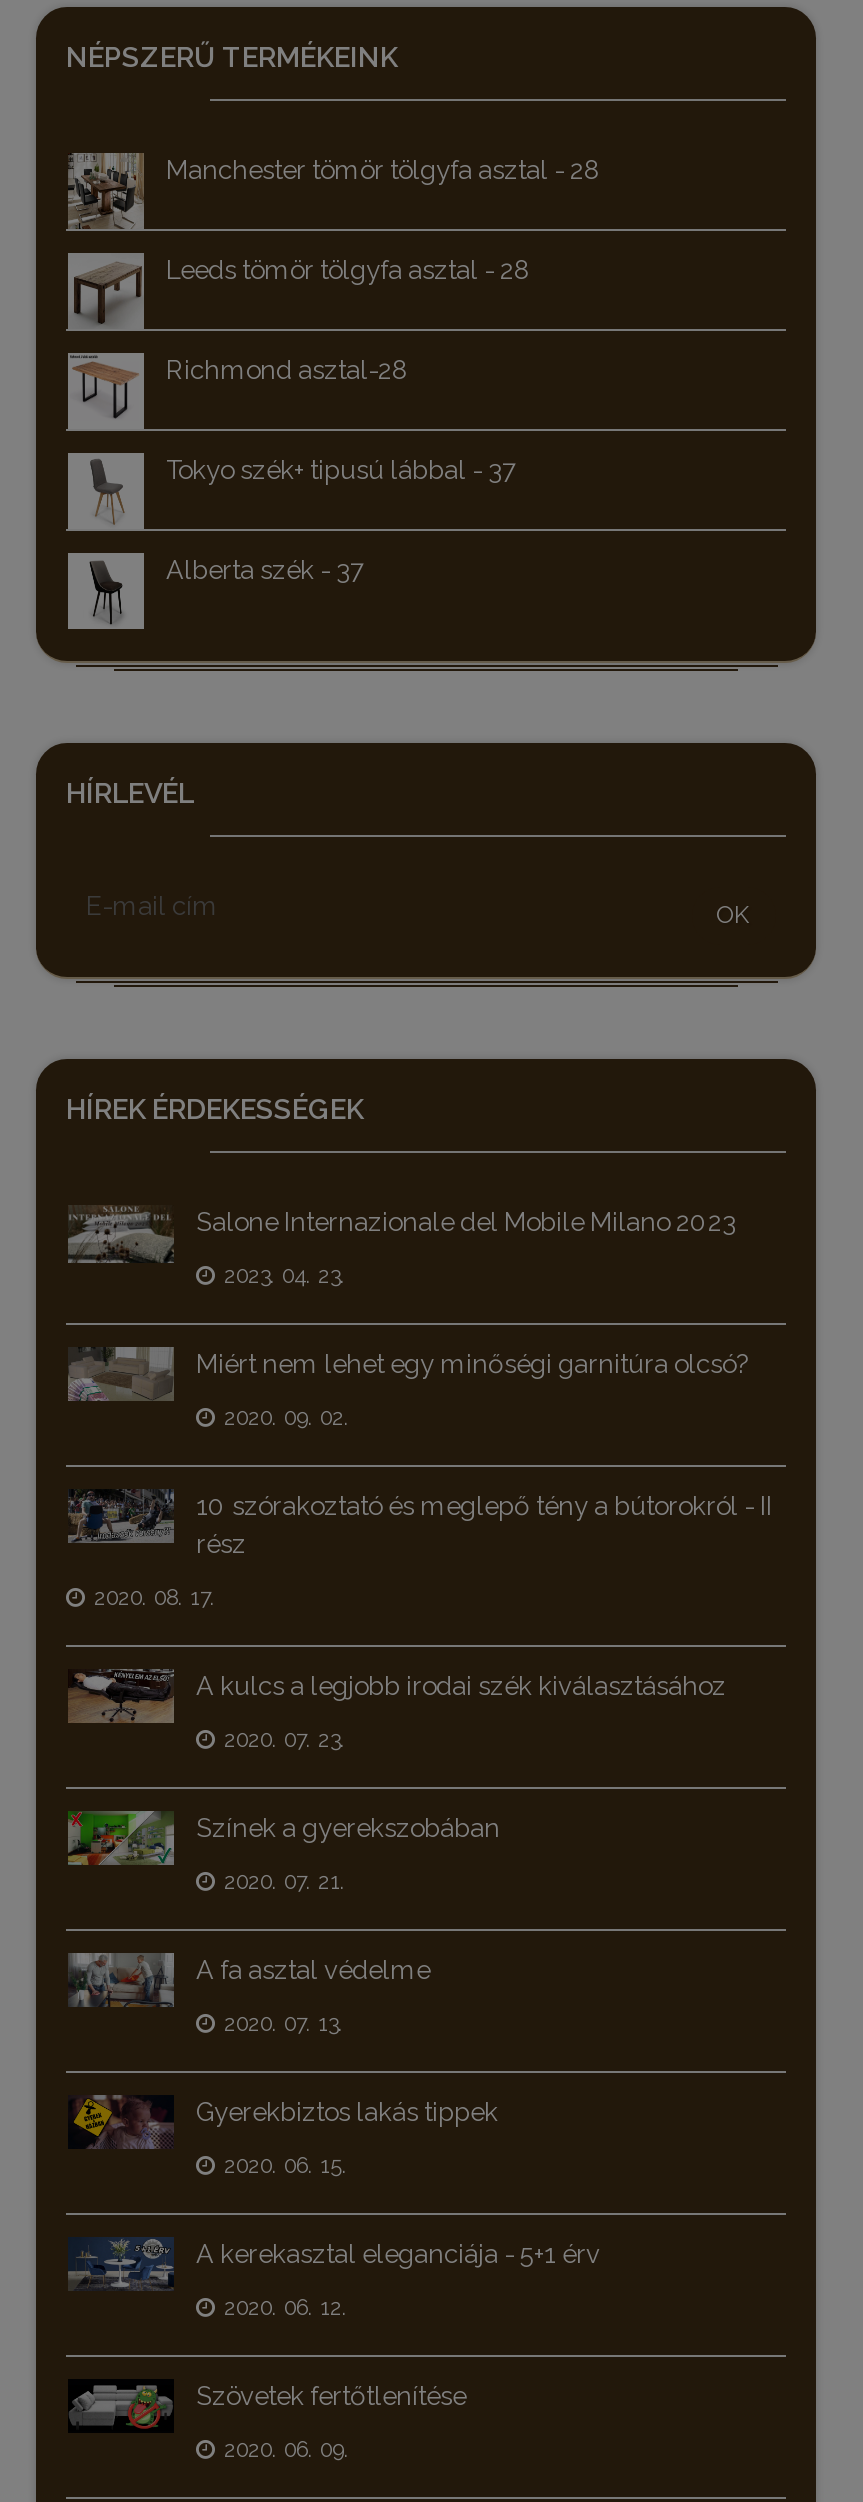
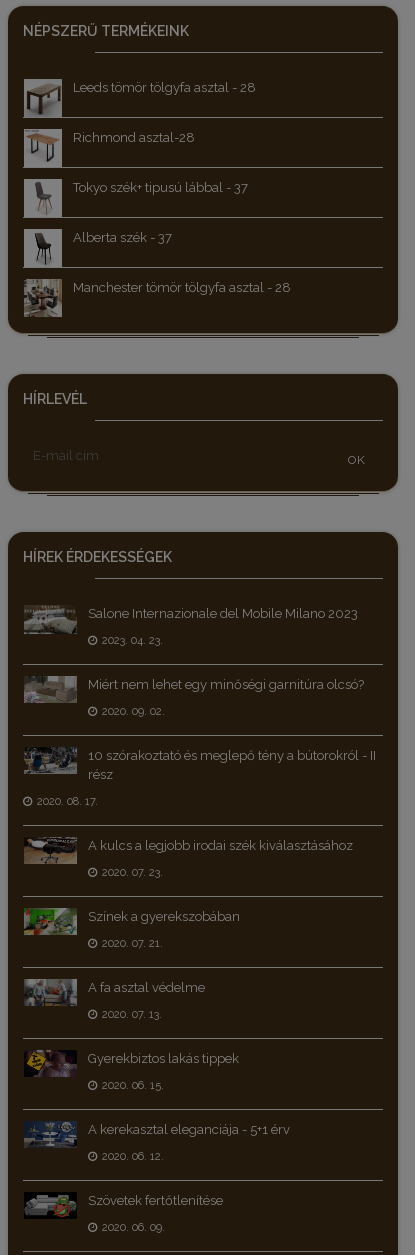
moved [68,153,602,231] -> [24,279,291,317]: [image] | Manchester tömör tölgyfa asztal - 28
moved [72,254,532,584] -> [26,79,256,244]: [image] | Leeds tömör tölgyfa asztal - 28 | Richmond asztal-28 | Tokyo szék+ tipusú lábbal - 37 | Alberta szék - 37

